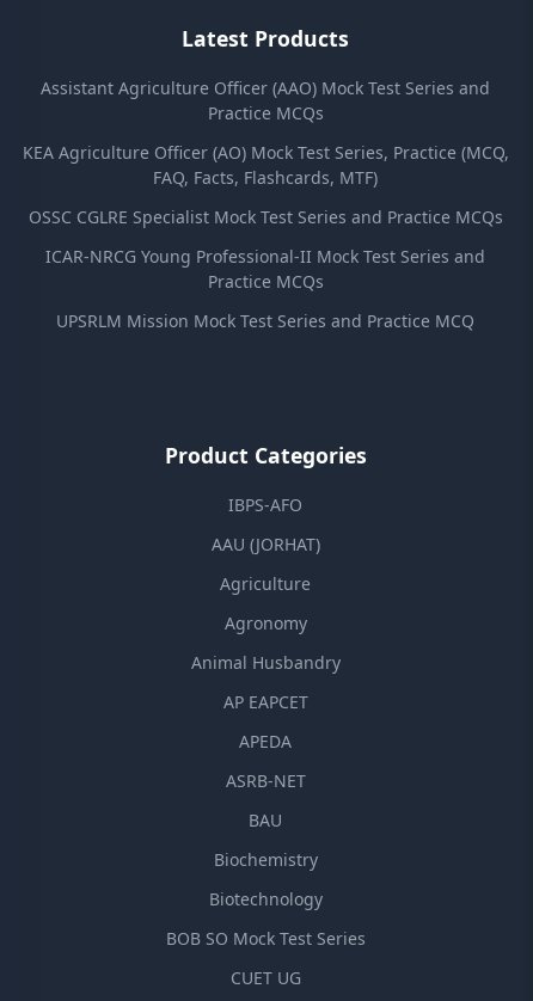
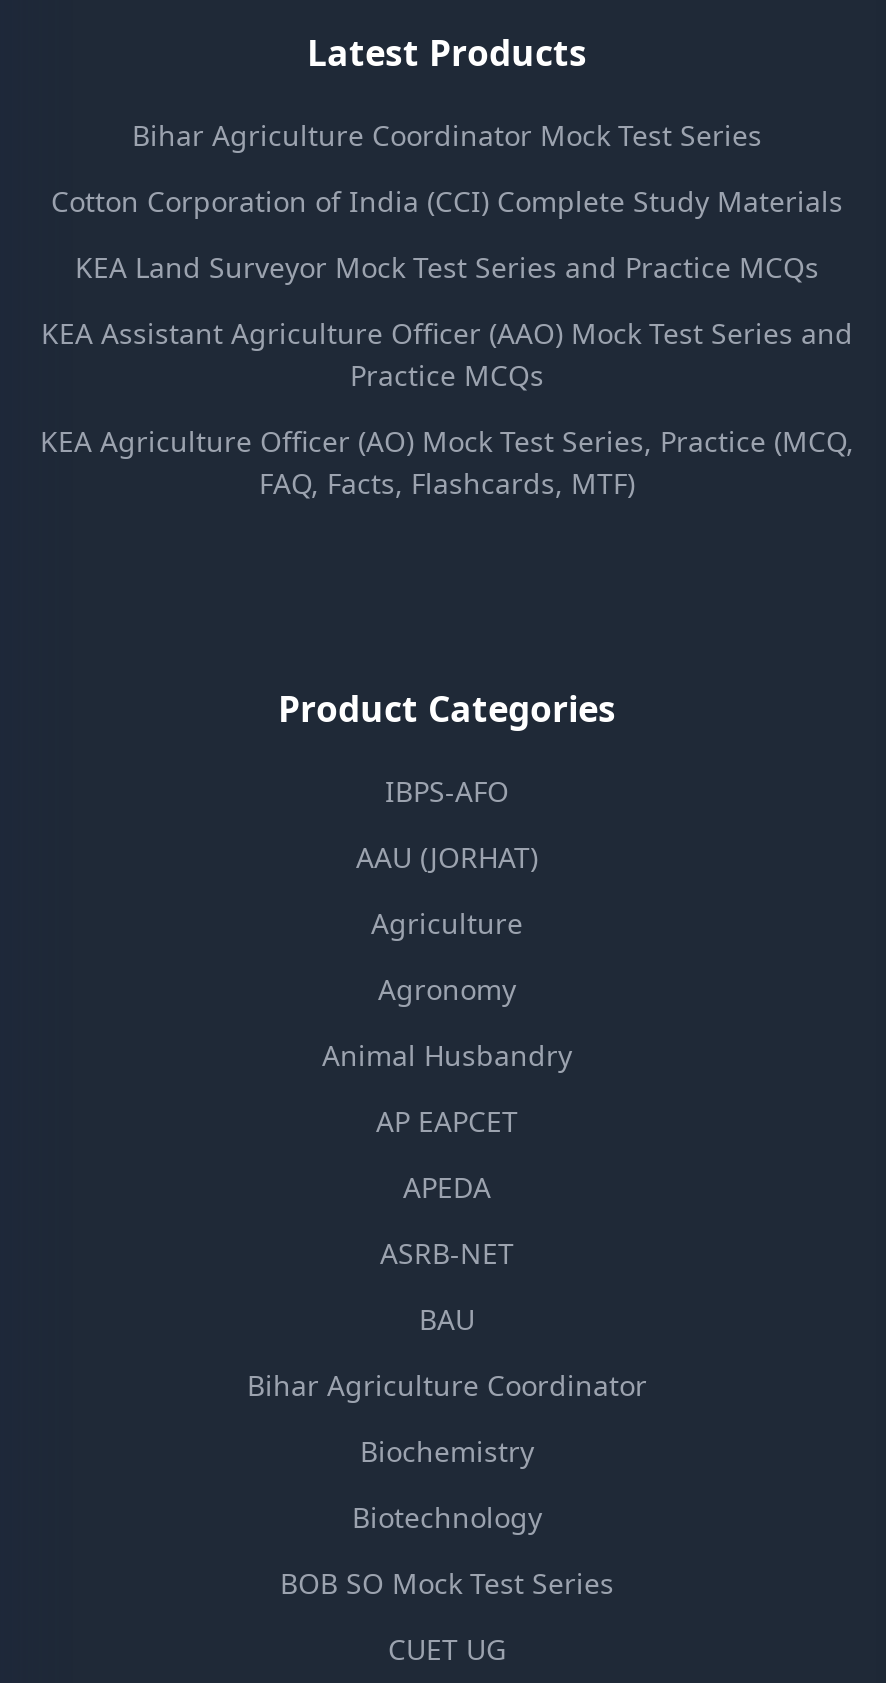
[41,76,490,99] Assistant Agriculture Officer (AAO) Mock Test Series and -> [41,116,853,352] Bihar Agriculture Coordinator Mock Test Series | Cotton Corporation of India (CCI) Complete Study Materials | KEA Land Surveyor Mock Test Series and Practice MCQs | KEA Assistant Agriculture Officer (AAO) Mock Test Series and
moved [22,102,509,189] -> [40,356,854,502]: Practice MCQs | KEA Agriculture Officer (AO) Mock Test Series, Practice (MCQ, | FAQ, Facts, Flashcards, MTF)
[28,205,503,332] OSSC CGLRE Specialist Mock Test Series and Practice MCQs | ICAR-NRCG Young Professional-II Mock Test Series and | Practice MCQs | UPSRLM Mission Mock Test Series and Practice MCQ -> none
moved [164,441,366,831] -> [278,684,616,1338]: Product Categories | IBPS-AFO | AAU (JORHAT) | ... | ASRB-NET | BAU
none -> [247,1366,647,1404] Bihar Agriculture Coordinator

